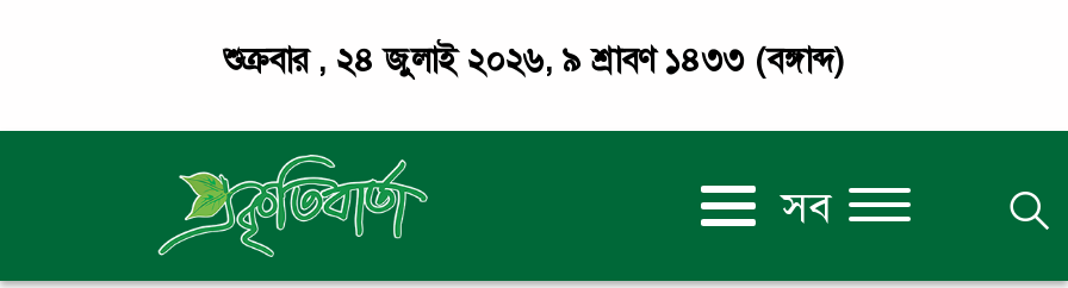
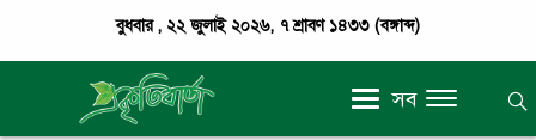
[223,40,845,81] শুক্রবার , ২৪ জুলাই ২০২৬, ৯ শ্রাবণ ১৪৩৩ (বঙ্গাব্দ) -> [116,16,420,36] বুধবার , ২২ জুলাই ২০২৬, ৭ শ্রাবণ ১৪৩৩ (বঙ্গাব্দ)

